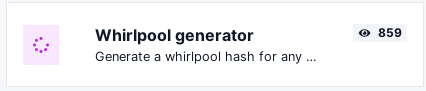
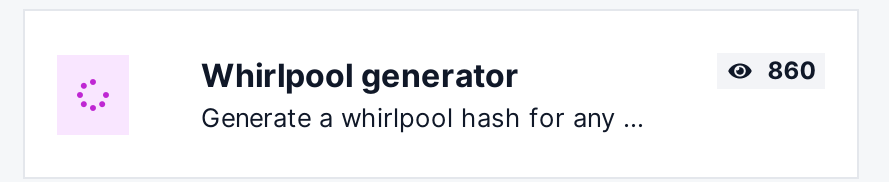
[375,25,402,40] 859 -> [761,55,815,85] 860

